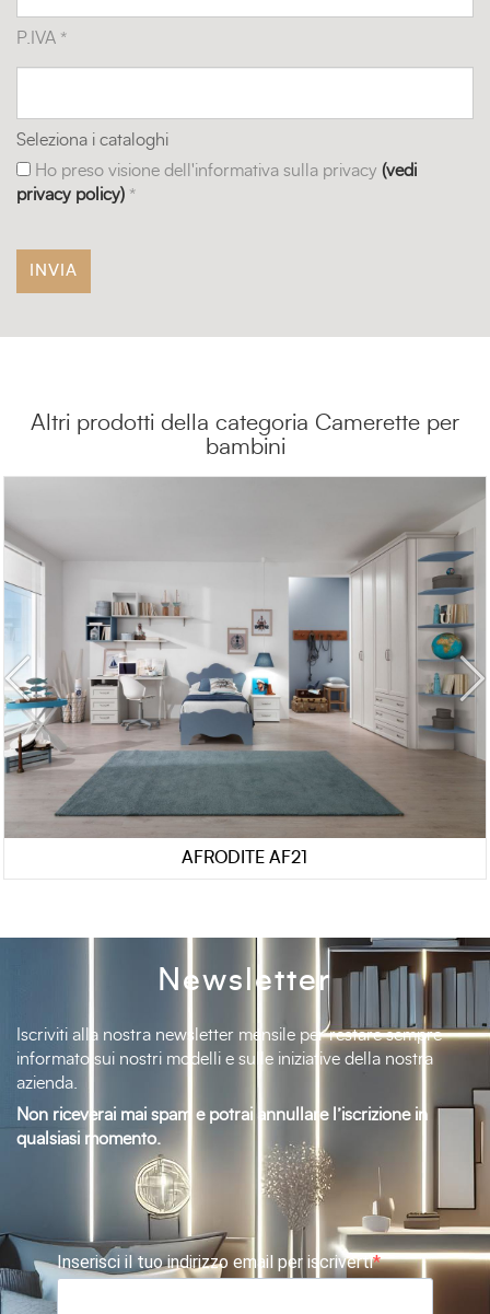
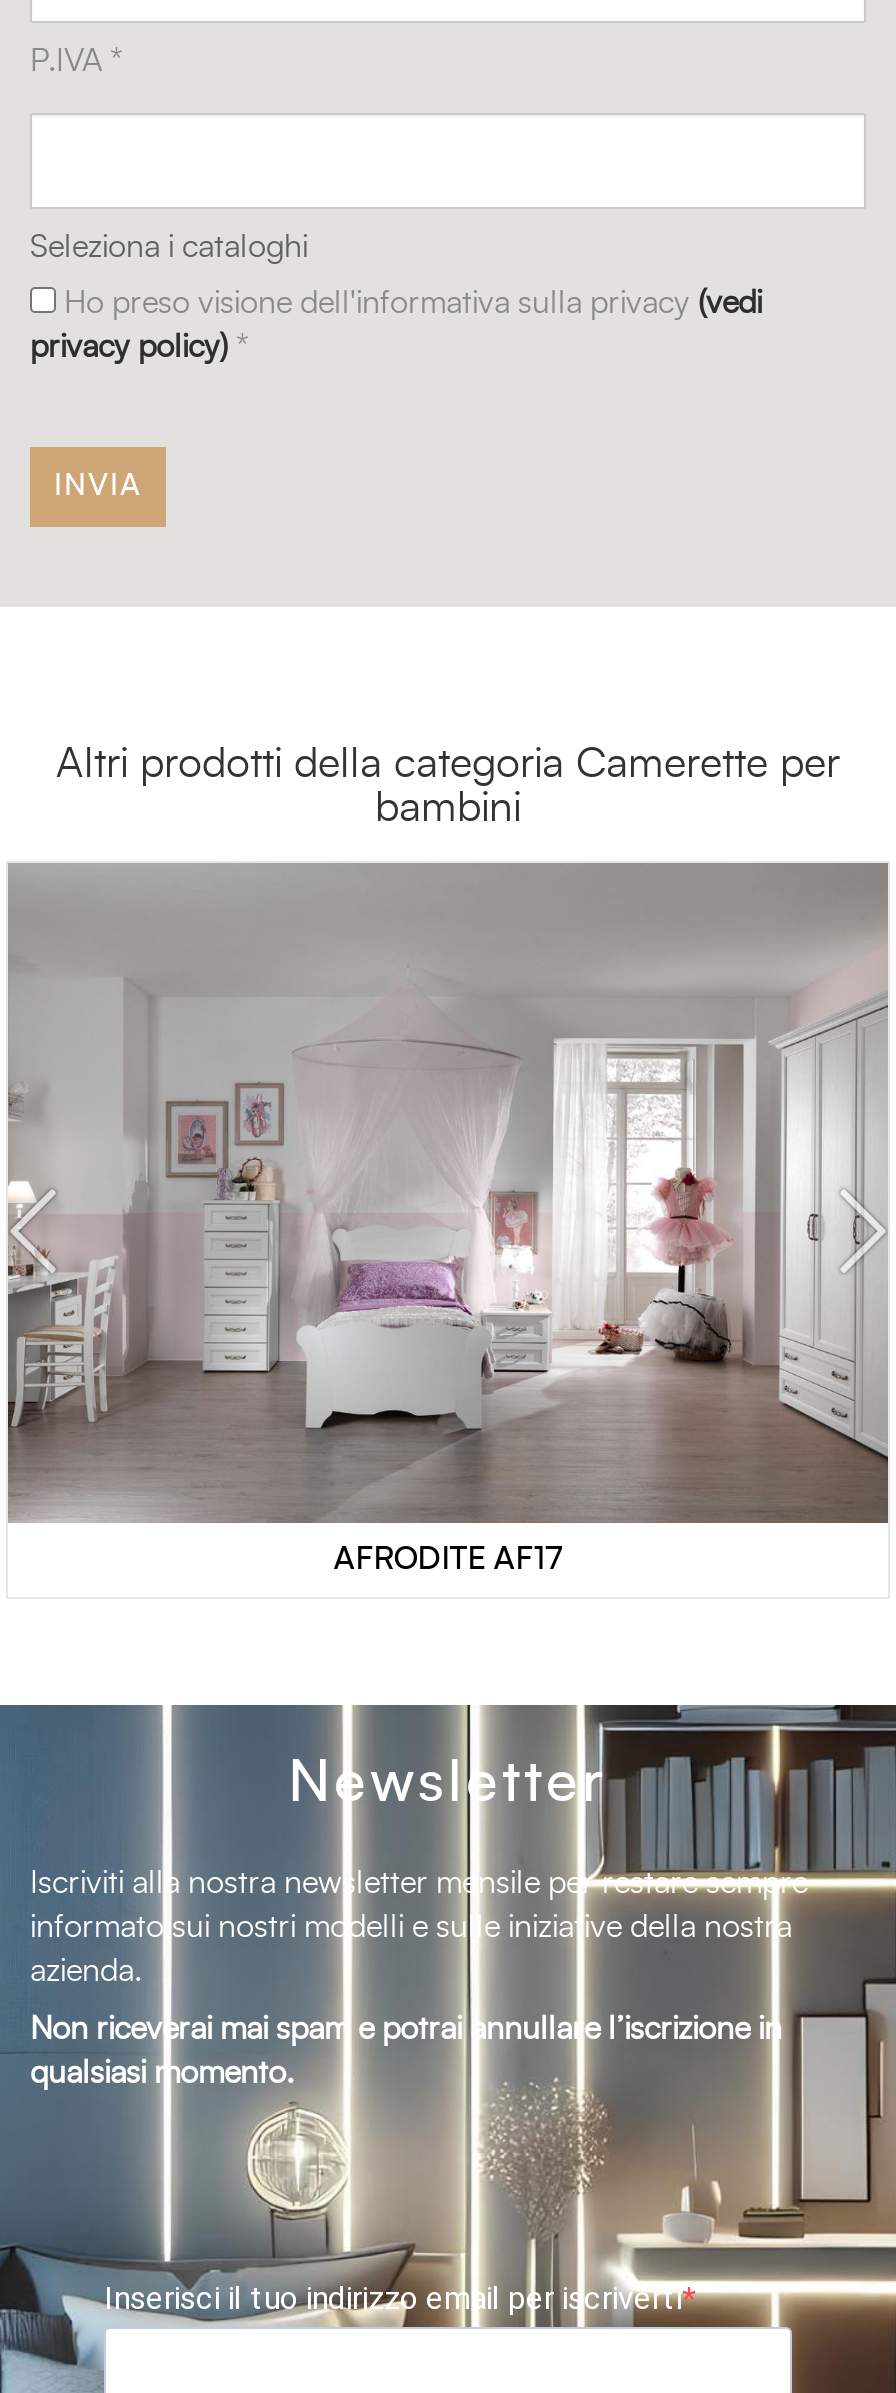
[4,479,486,867] [image] | AFRODITE AF21 -> [6,865,888,1575] [image] | AFRODITE AF17

